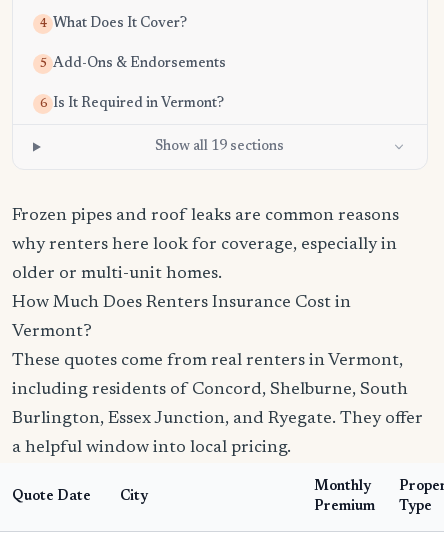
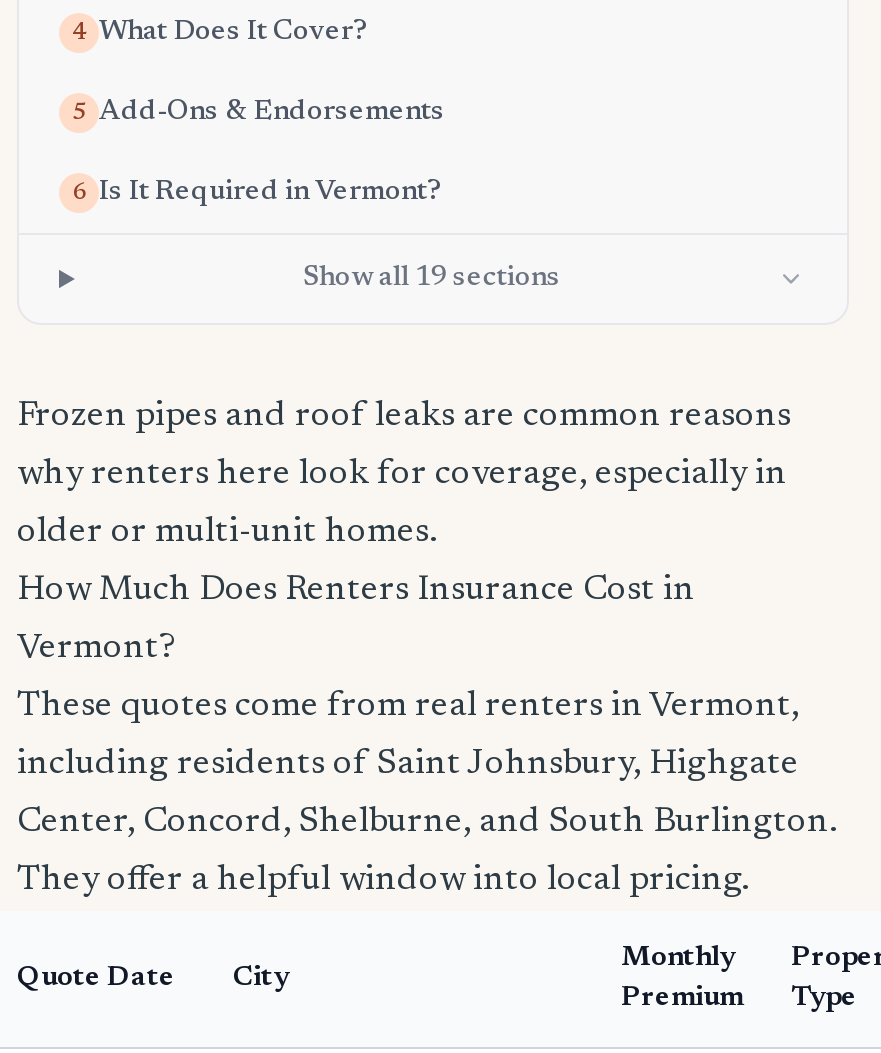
[12,381,408,399] including residents of Concord, Shelburne, South -> [17,747,799,783] including residents of Saint Johnsbury, Highgate
[12,410,423,428] Burlington, Essex Junction, and Ryegate. They offer -> [17,805,837,841] Center, Concord, Shelburne, and South Burlington.
[12,439,291,457] a helpful window into local pricing. -> [17,863,749,899] They offer a helpful window into local pricing.

